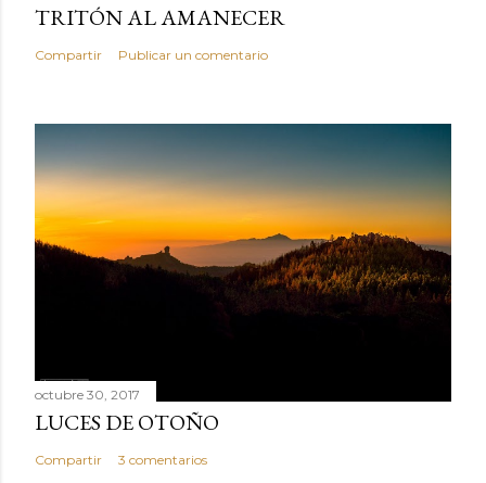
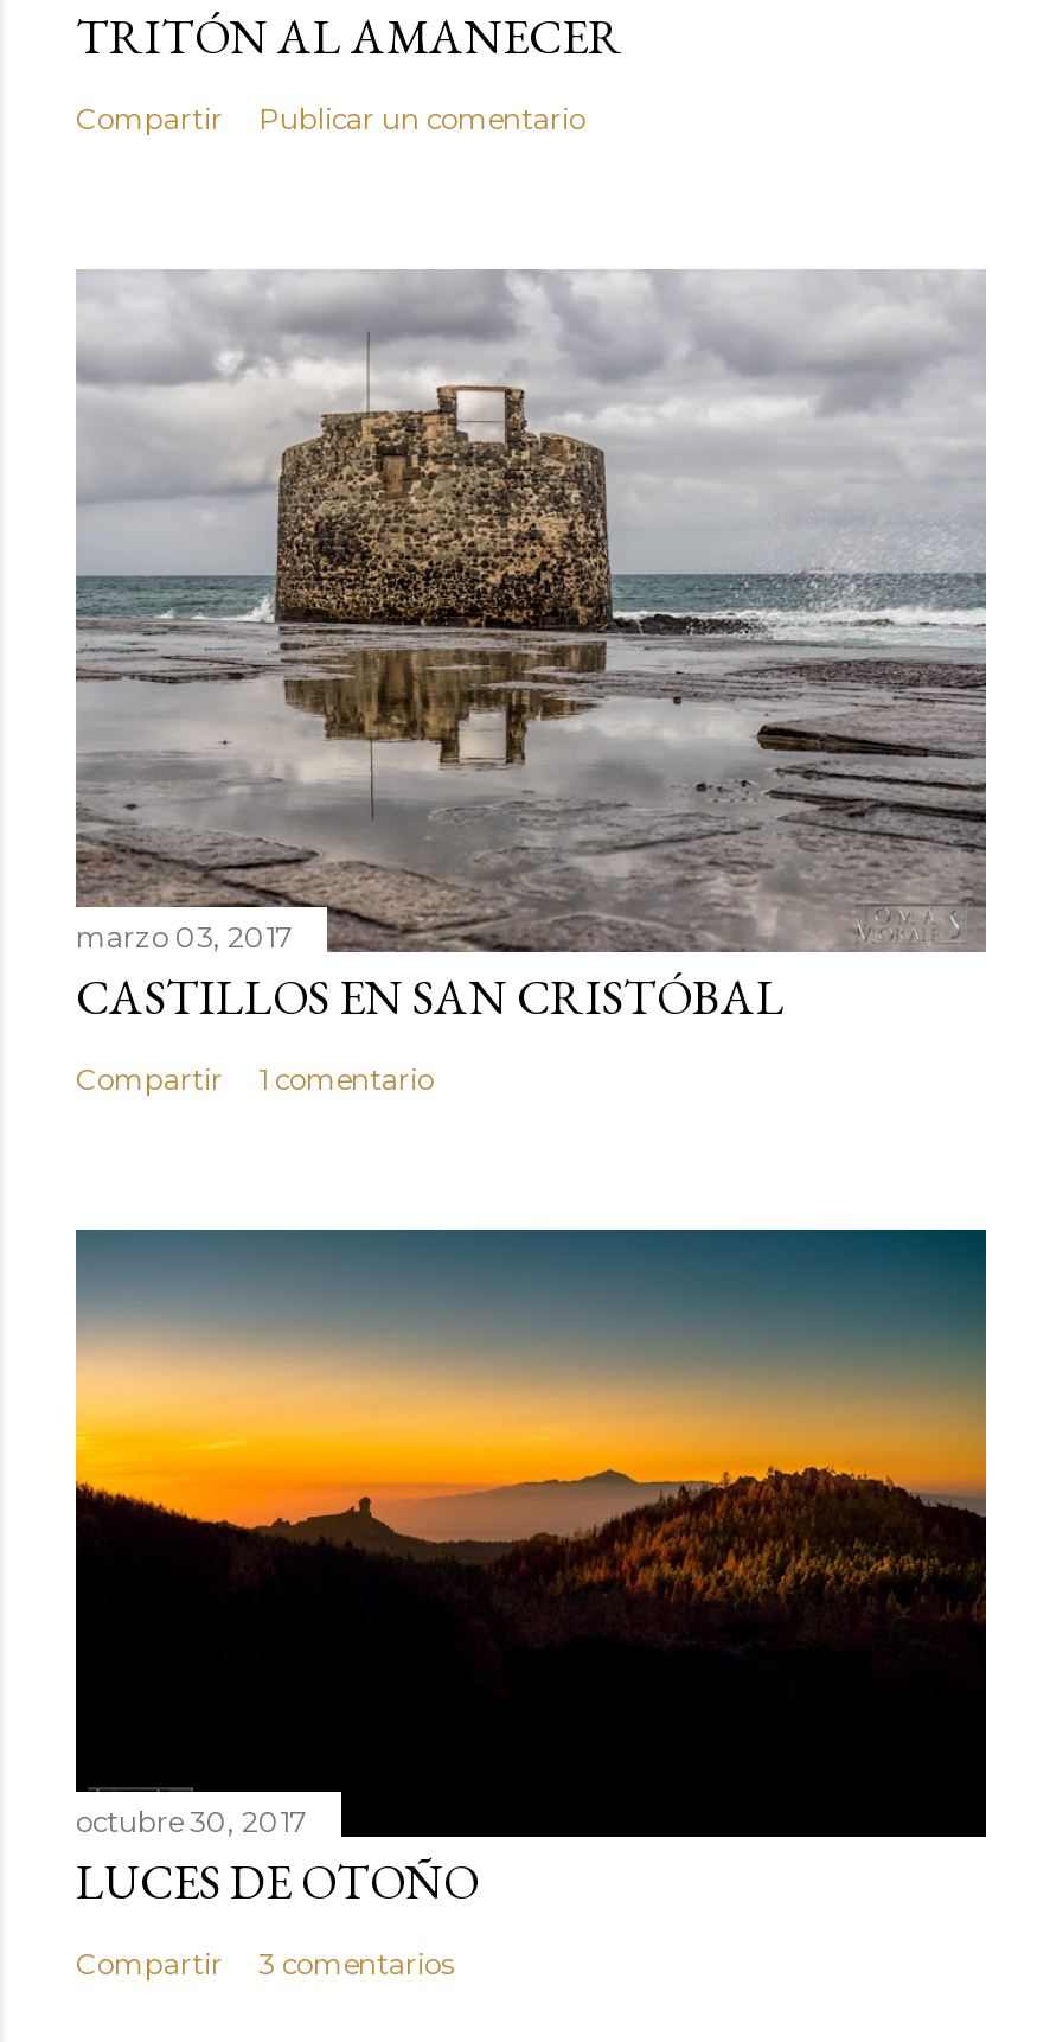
none -> [73,270,988,1098] [image] | marzo 03, 2017 | CASTILLOS EN SAN CRISTÓBAL | Compartir | 1 comentario

